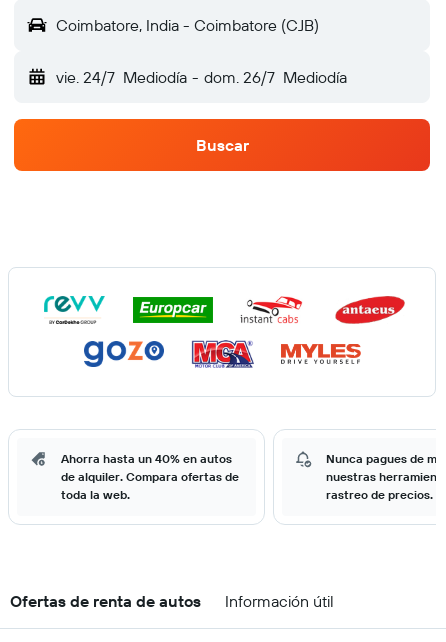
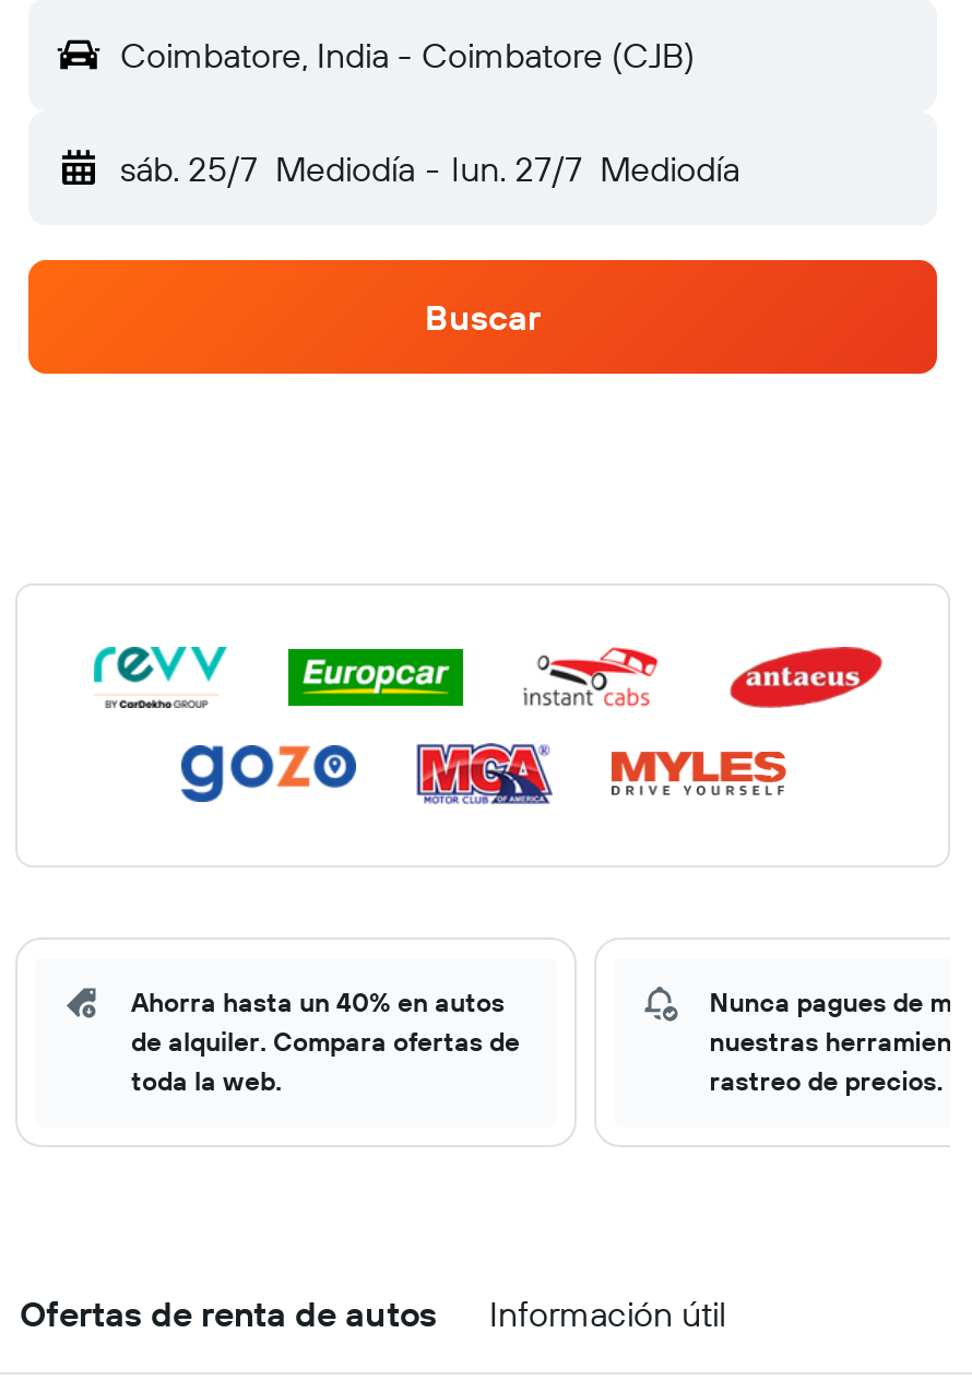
[56,67,347,87] vie. 24/7 Mediodía - dom. 26/7 Mediodía -> [120,146,740,190] sáb. 25/7 Mediodía - lun. 27/7 Mediodía

